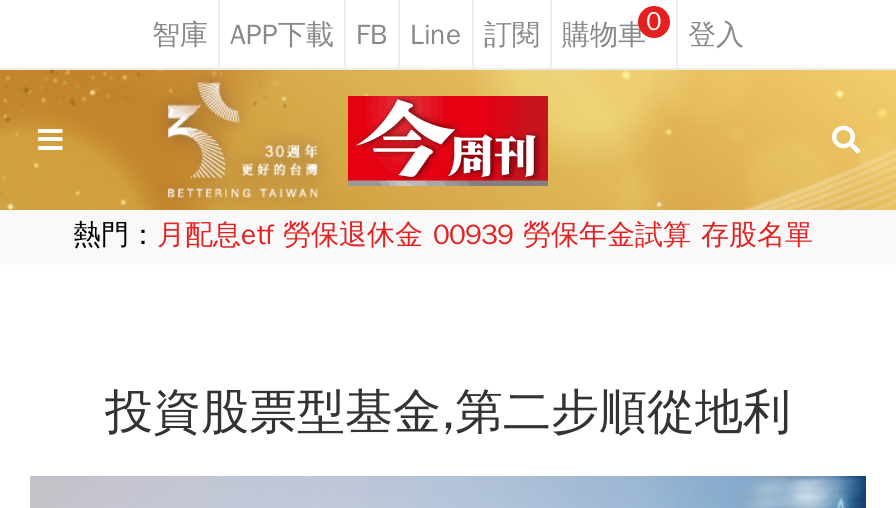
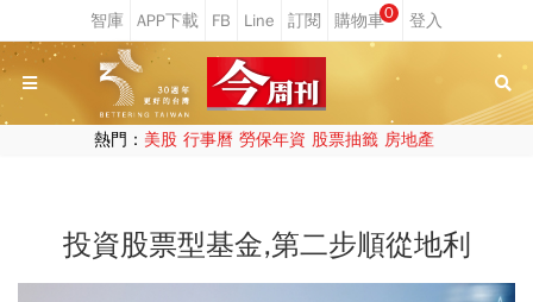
[73,218,813,252] 熱門：月配息etf 勞保退休金 00939 勞保年金試算 存股名單 -> [93,130,434,150] 熱門：美股 行事曆 勞保年資 股票抽籤 房地產

